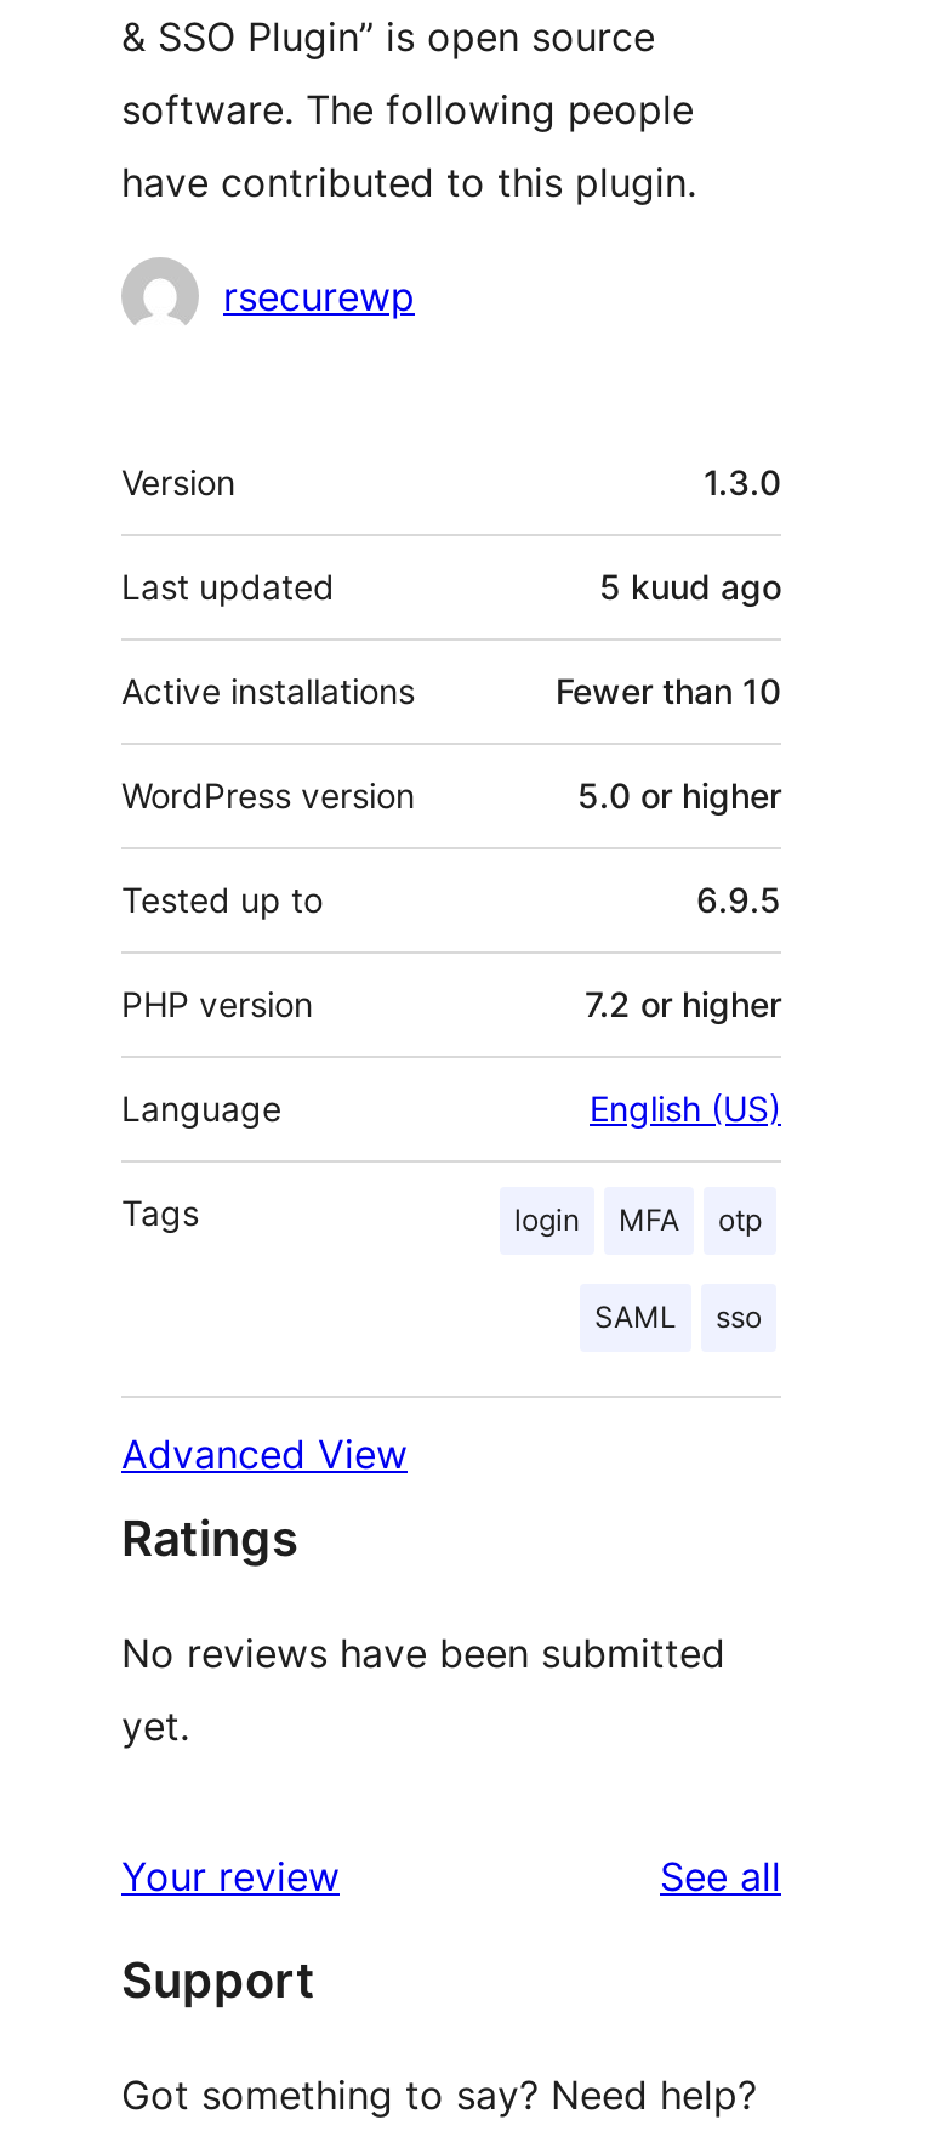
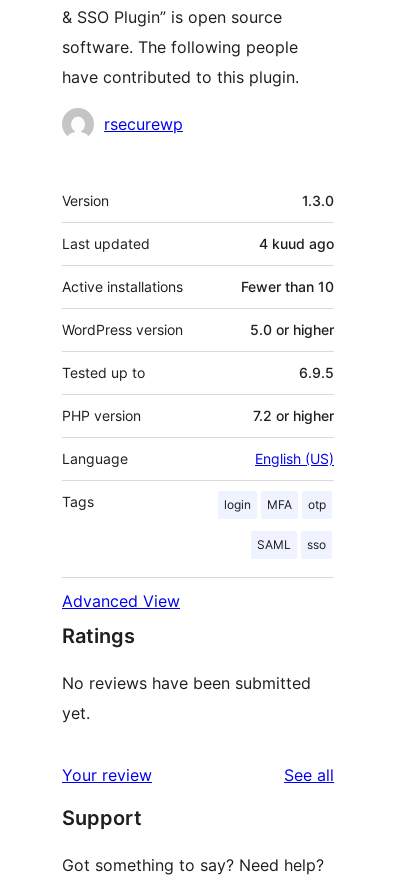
[599,566,781,608] 5 kuud ago -> [259,235,334,252] 4 kuud ago

